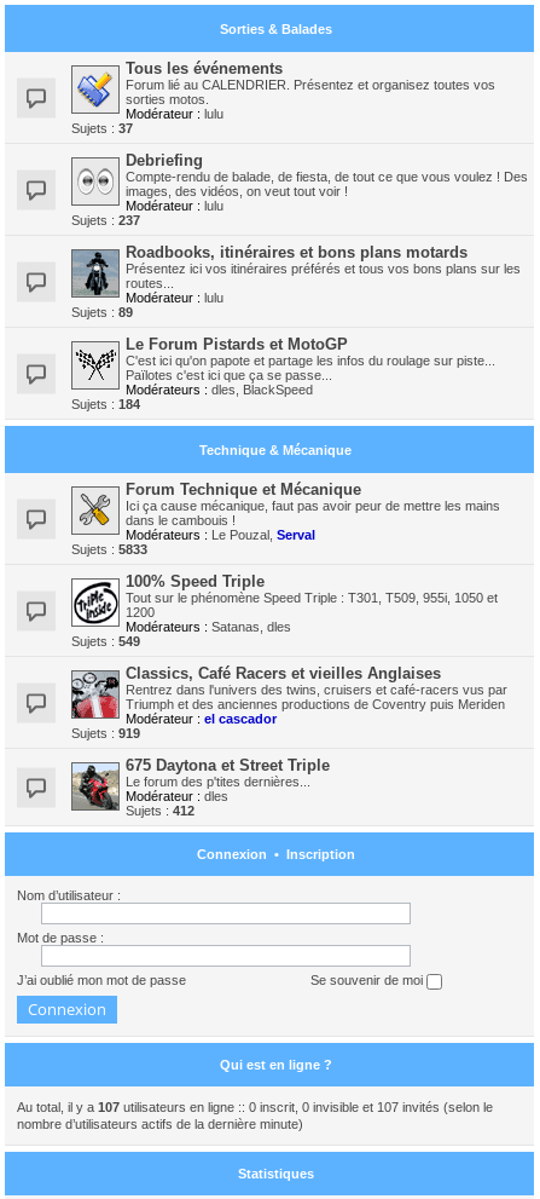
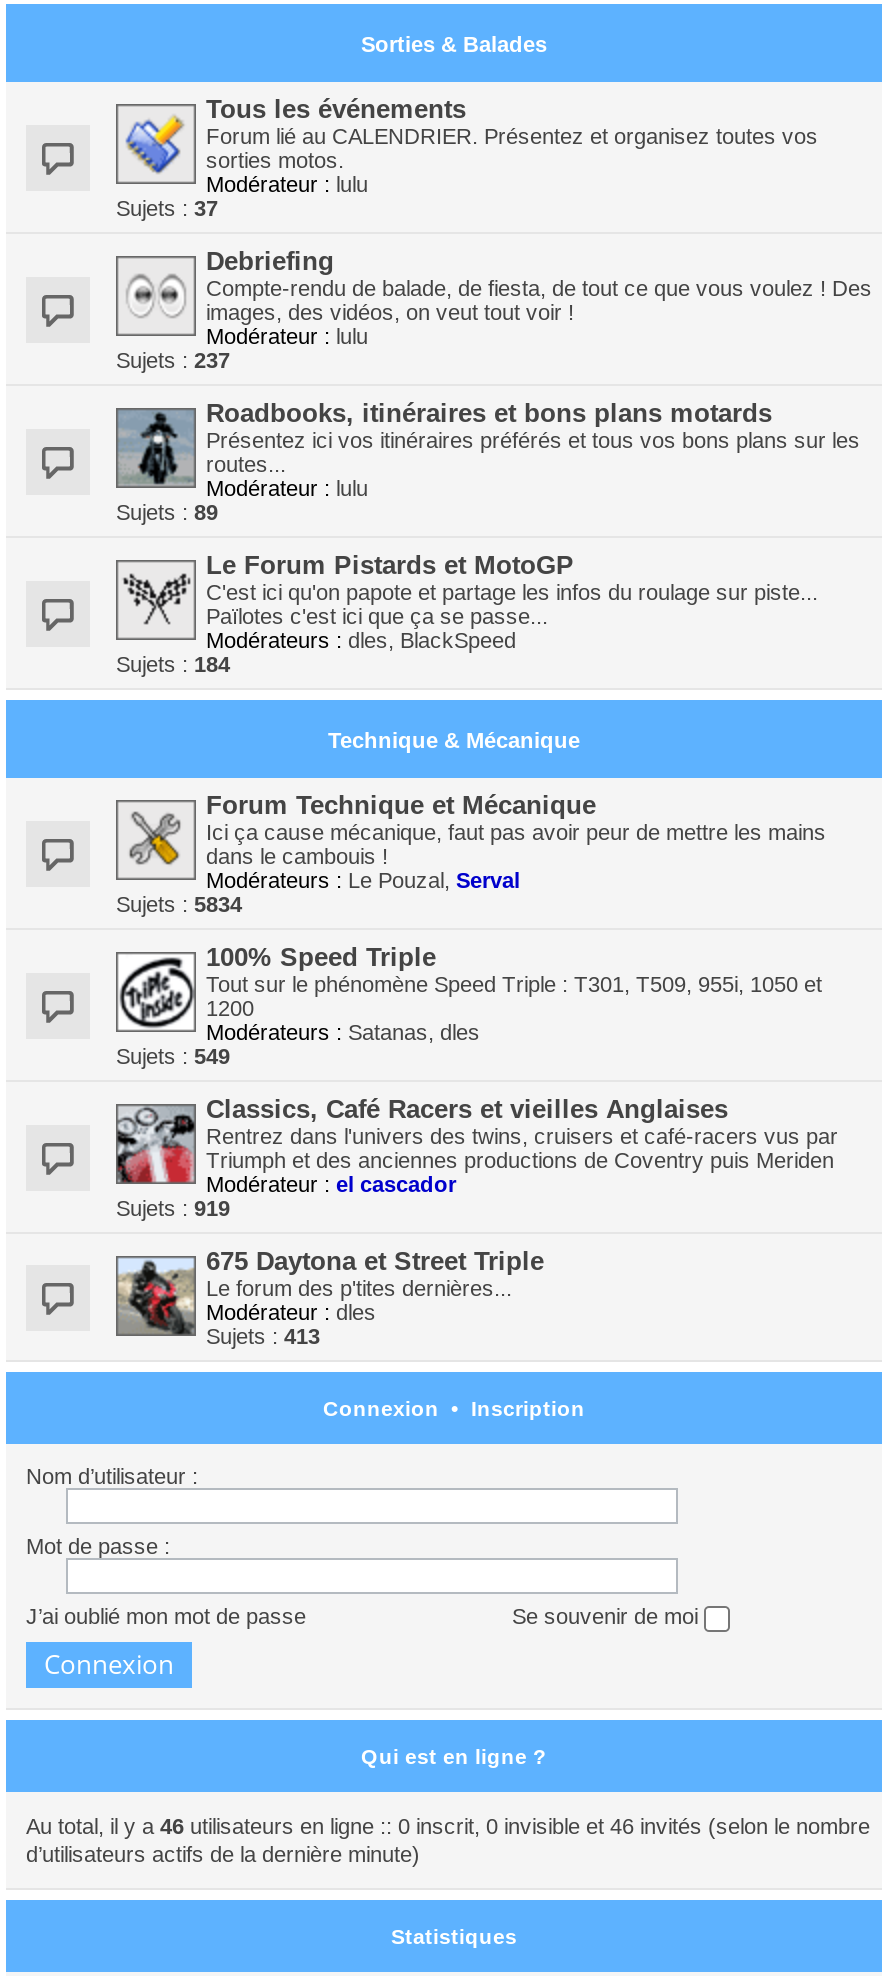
[71,542,147,557] Sujets : 5833 -> [116,892,242,916] Sujets : 5834
[126,803,194,818] Sujets : 412 -> [206,1324,320,1348] Sujets : 413
[17,1099,493,1131] Au total, il y a 107 utilisateurs en ligne :: 0 inscrit, 0 invisible et 107 invités (selon le | nombre d’utilisateurs actifs de la dernière minute) -> [26,1813,870,1865] Au total, il y a 46 utilisateurs en ligne :: 0 inscrit, 0 invisible et 46 invités (selon le nombre | d’utilisateurs actifs de la dernière minute)

